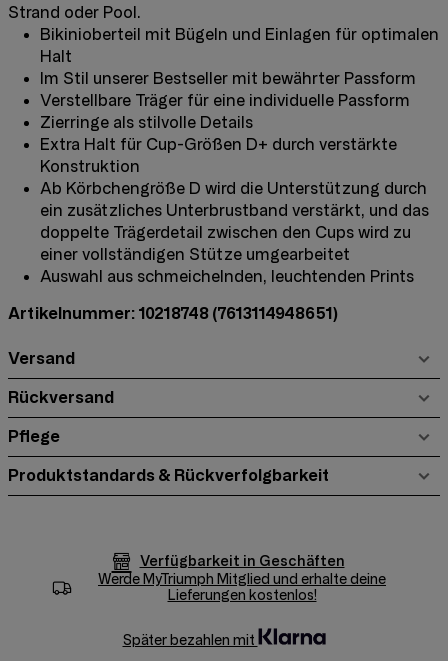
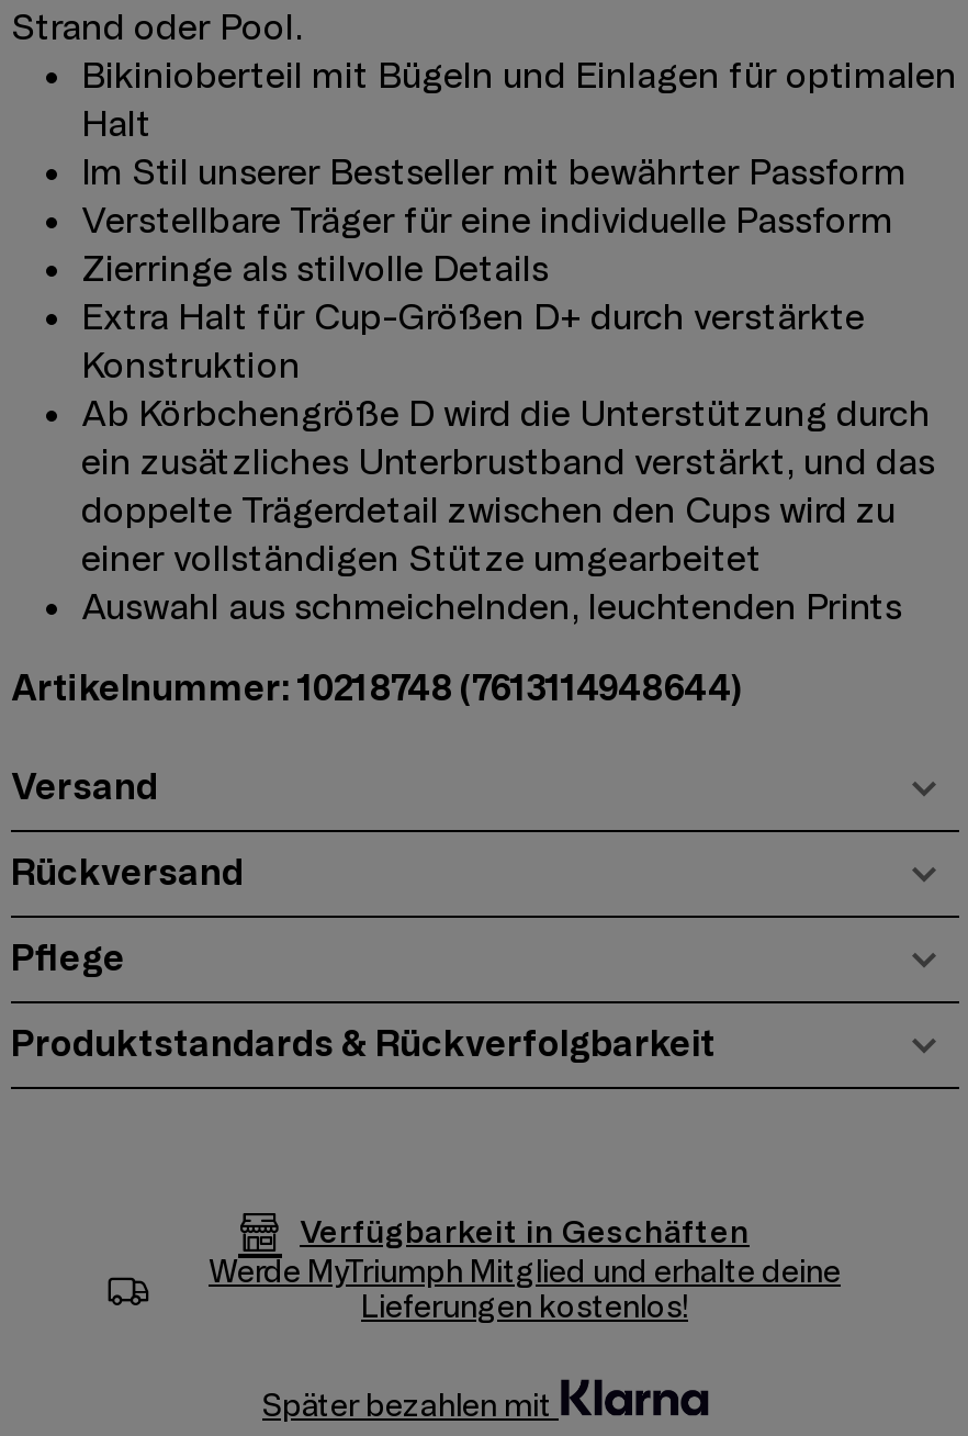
[8,305,338,322] Artikelnummer: 10218748 (7613114948651) -> [11,669,742,706] Artikelnummer: 10218748 (7613114948644)

